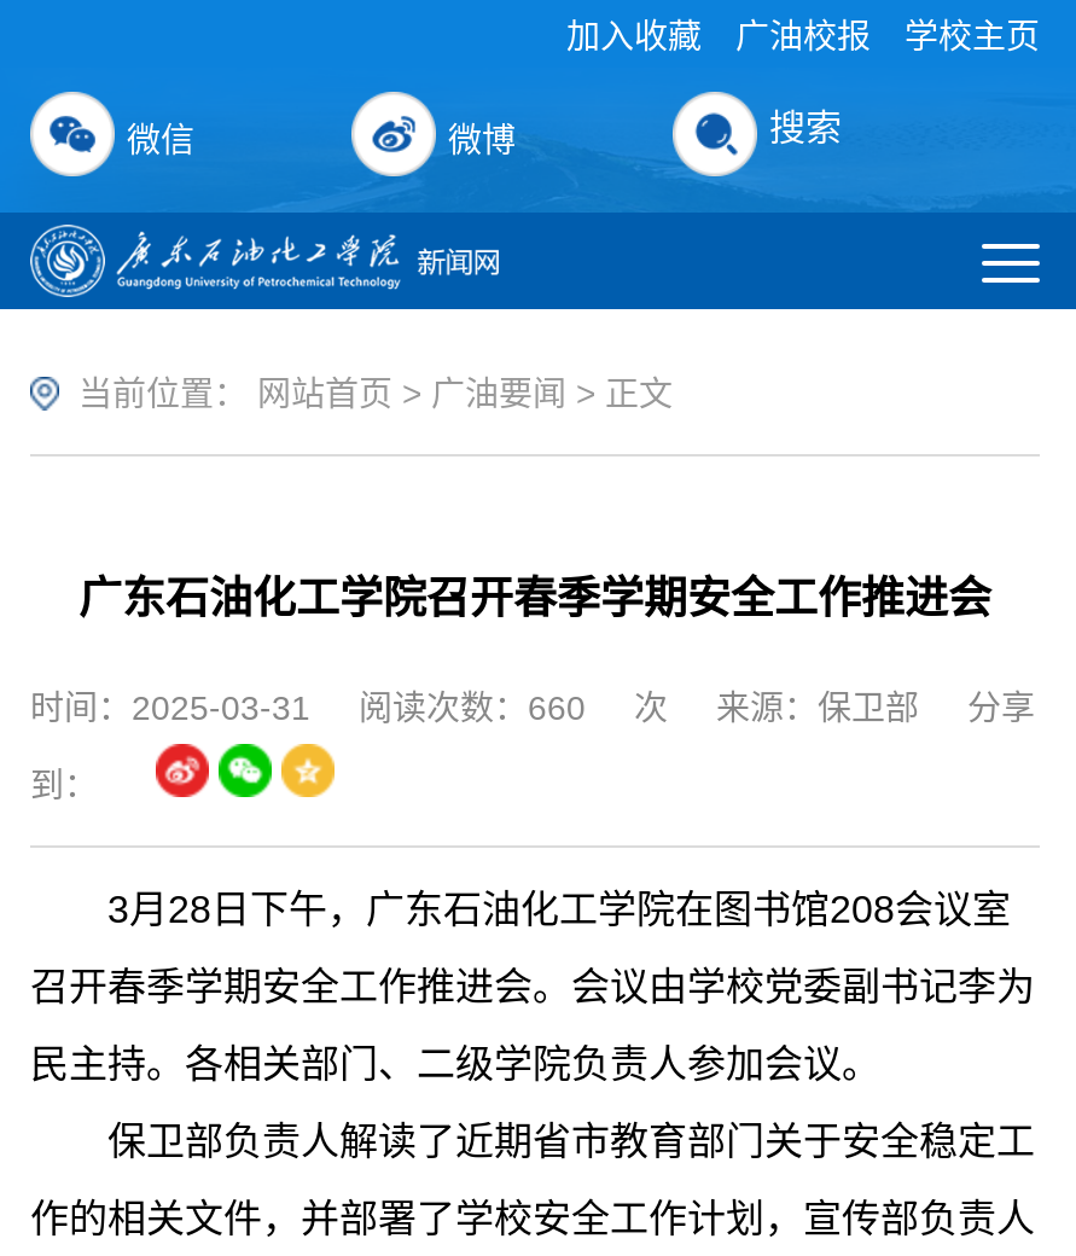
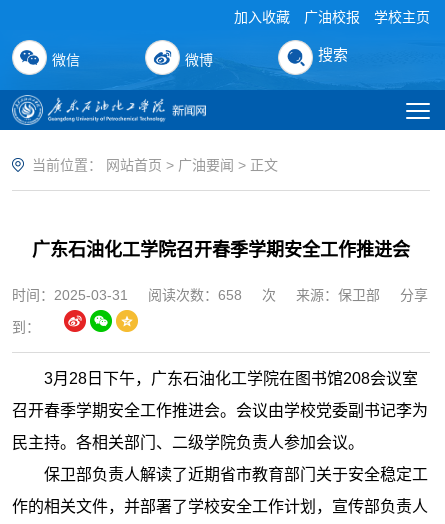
[30,688,1035,727] 时间：2025-03-31 阅读次数：660 次 来源：保卫部 分享 -> [12,287,428,303] 时间：2025-03-31 阅读次数：658 次 来源：保卫部 分享

